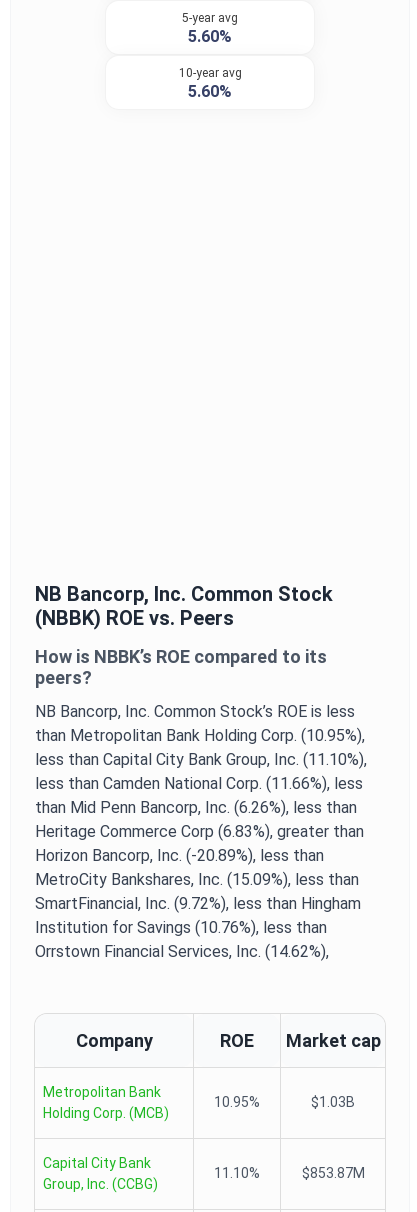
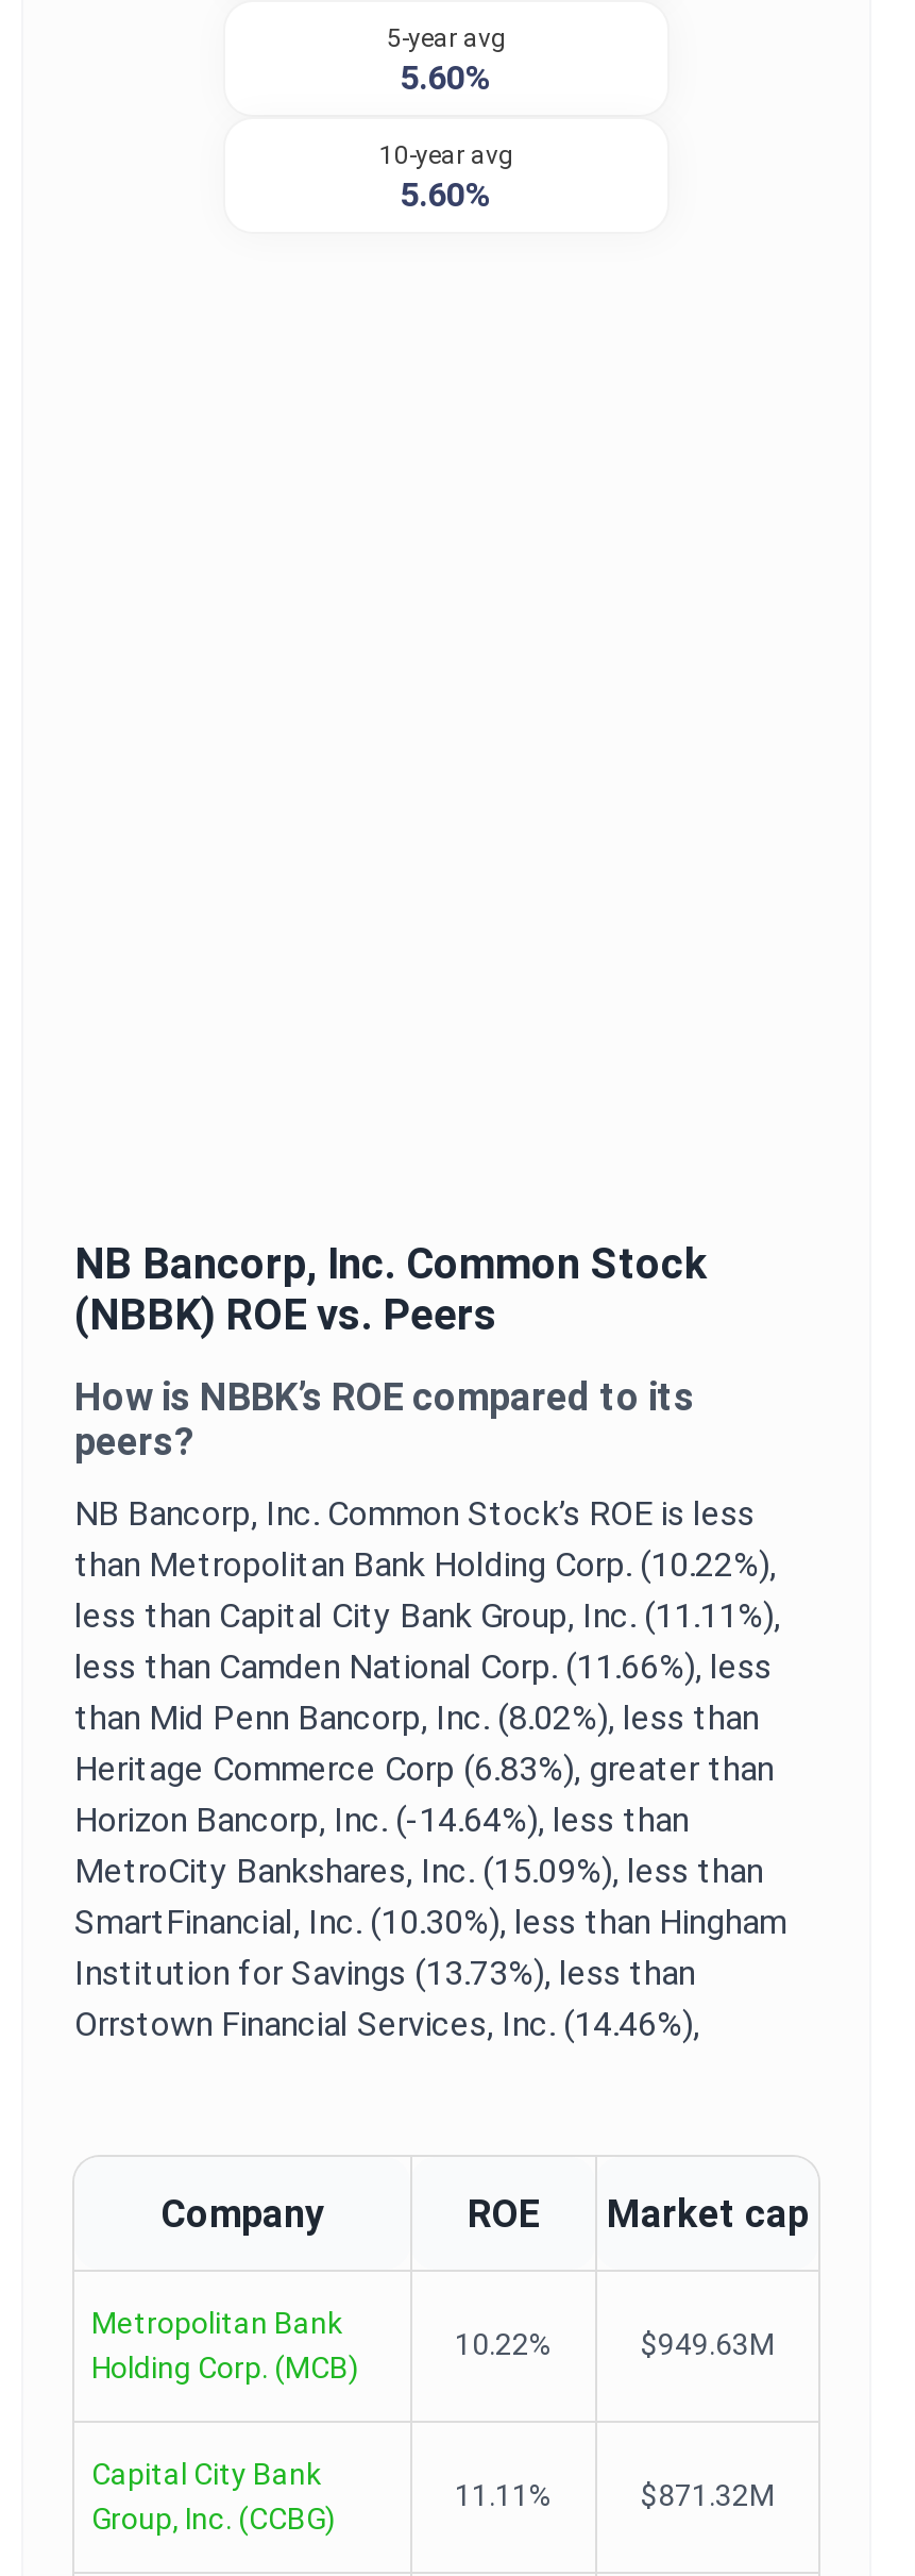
[35,726,365,745] than Metropolitan Bank Holding Corp. (10.95%), -> [74,1544,776,1585] than Metropolitan Bank Holding Corp. (10.22%),
[35,750,367,769] less than Capital City Bank Group, Inc. (11.10%), -> [74,1595,780,1636] less than Capital City Bank Group, Inc. (11.11%),
[35,798,357,817] than Mid Penn Bancorp, Inc. (6.26%), less than -> [74,1697,759,1738] than Mid Penn Bancorp, Inc. (8.02%), less than
[35,846,324,865] Horizon Bancorp, Inc. (-20.89%), less than -> [74,1800,689,1840] Horizon Bancorp, Inc. (-14.64%), less than
[35,894,361,913] SmartFinancial, Inc. (9.72%), less than Hingham -> [74,1902,786,1942] SmartFinancial, Inc. (10.30%), less than Hingham
[35,918,327,937] Institution for Savings (10.76%), less than -> [74,1953,695,1993] Institution for Savings (13.73%), less than
[35,942,329,961] Orrstown Financial Services, Inc. (14.62%), -> [74,2004,699,2044] Orrstown Financial Services, Inc. (14.46%),
[214,1094,355,1110] 10.95% | $1.03B -> [455,2327,775,2361] 10.22% | $949.63M
[214,1165,364,1181] 11.10% | $853.87M -> [455,2478,775,2512] 11.11% | $871.32M

